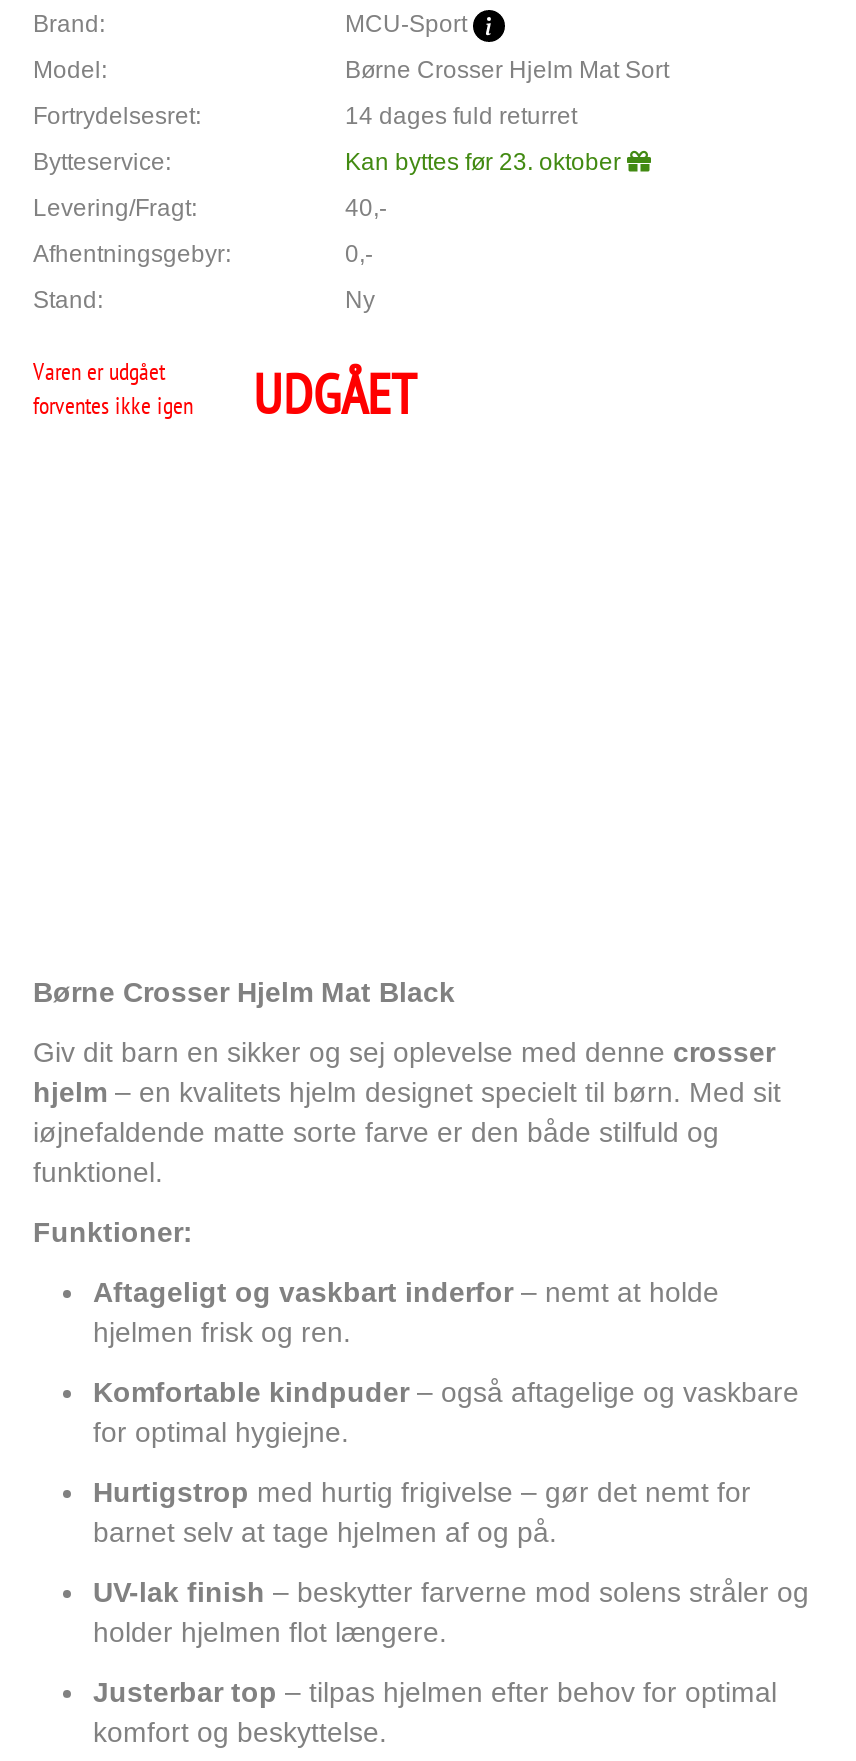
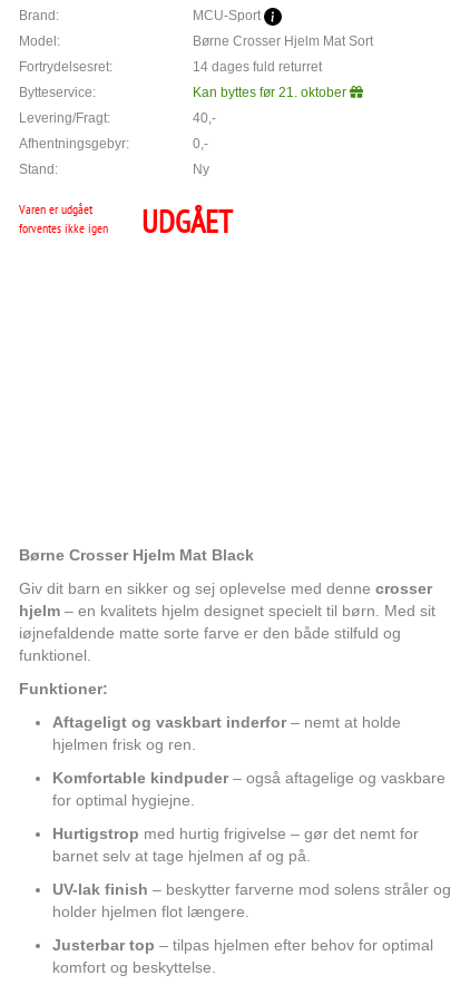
[345,148,627,176] Kan byttes før 23. oktober -> [193,85,350,100] Kan byttes før 21. oktober

